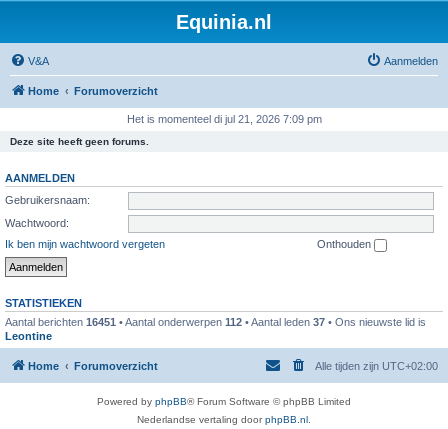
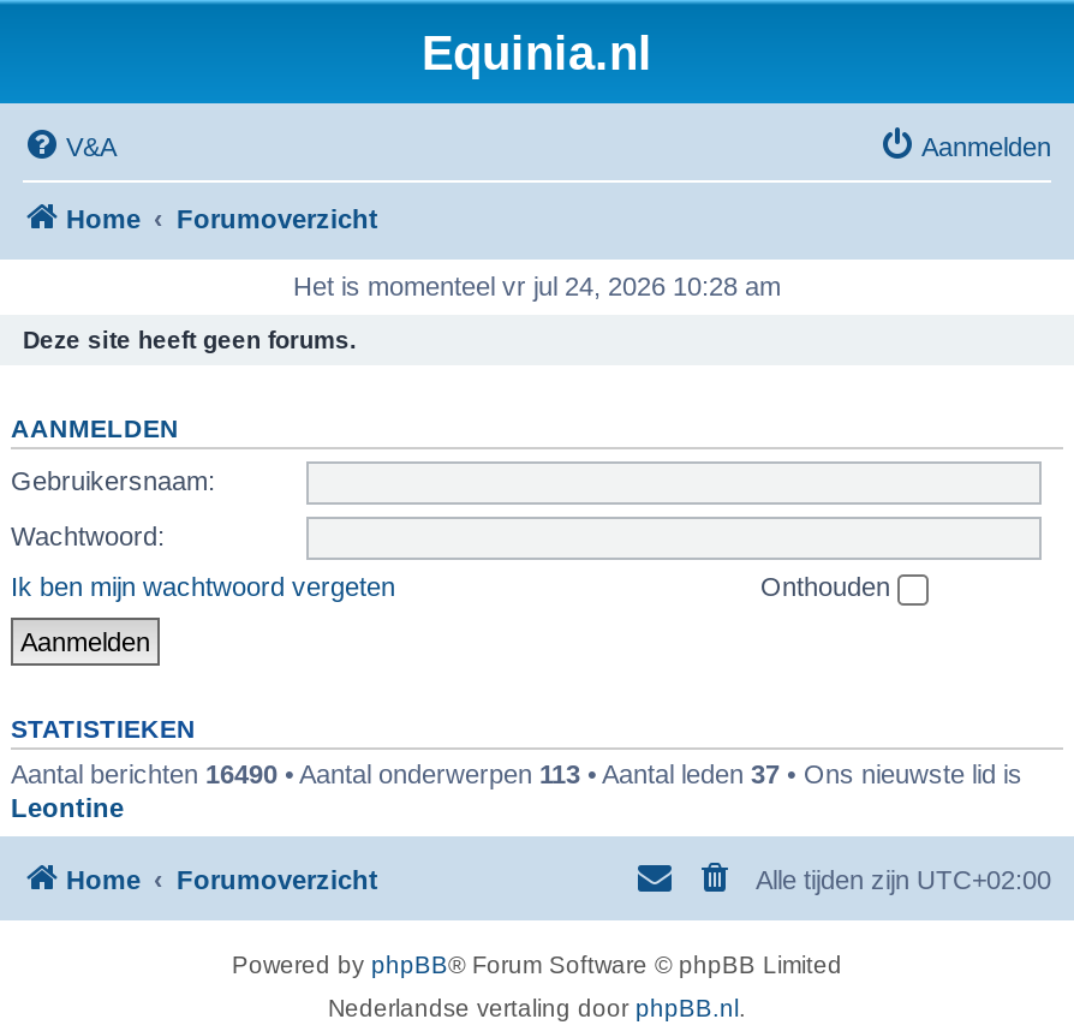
[126,113,321,125] Het is momenteel di jul 21, 2026 7:09 pm -> [293,272,781,300] Het is momenteel vr jul 24, 2026 10:28 am
[5,316,426,328] Aantal berichten 16451 • Aantal onderwerpen 112 • Aantal leden 37 • Ons nieuwste lid is -> [11,758,1022,787] Aantal berichten 16490 • Aantal onderwerpen 113 • Aantal leden 37 • Ons nieuwste lid is

